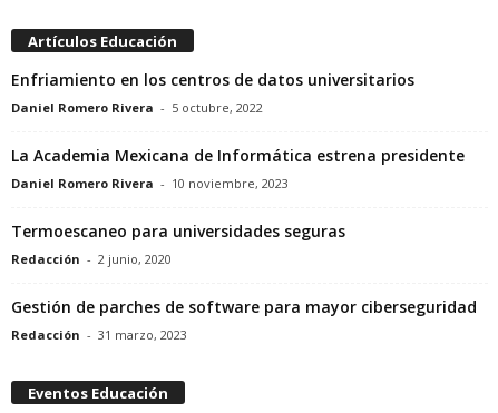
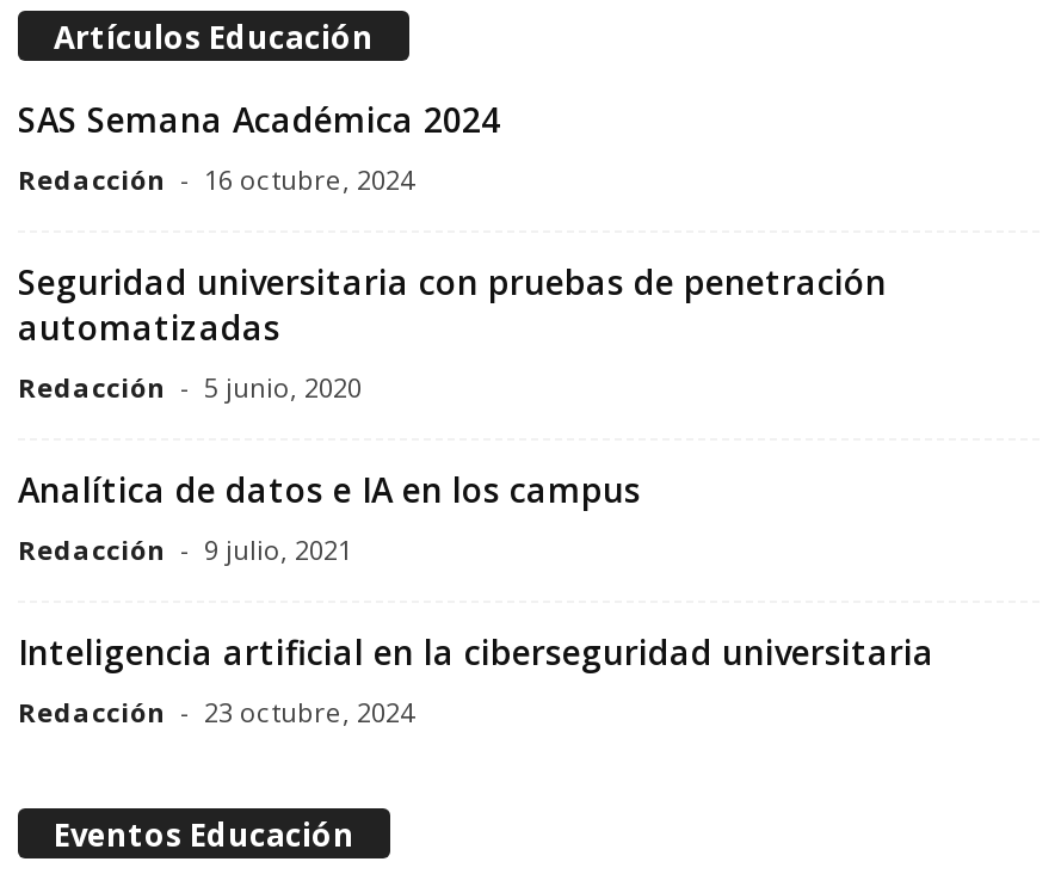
[11,69,414,116] Enfriamiento en los centros de datos universitarios | Daniel Romero Rivera - 5 octubre, 2022 -> [18,96,500,197] SAS Semana Académica 2024 | Redacción - 16 octubre, 2024
[11,145,465,192] La Academia Mexicana de Informática estrena presidente | Daniel Romero Rivera - 10 noviembre, 2023 -> [18,259,887,405] Seguridad universitaria con pruebas de penetración | automatizadas | Redacción - 5 junio, 2020
[11,221,345,268] Termoescaneo para universidades seguras | Redacción - 2 junio, 2020 -> [18,467,641,567] Analítica de datos e IA en los campus | Redacción - 9 julio, 2021
[11,297,477,343] Gestión de parches de software para mayor ciberseguridad | Redacción - 31 marzo, 2023 -> [18,629,934,729] Inteligencia artificial en la ciberseguridad universitaria | Redacción - 23 octubre, 2024

